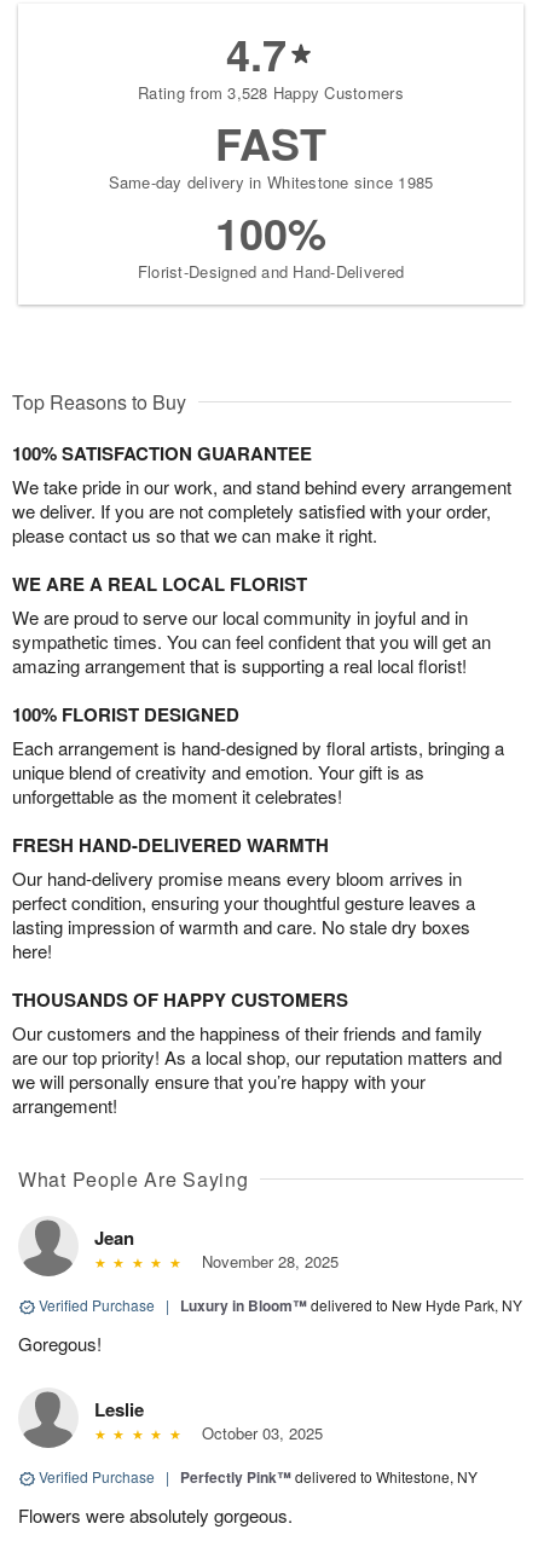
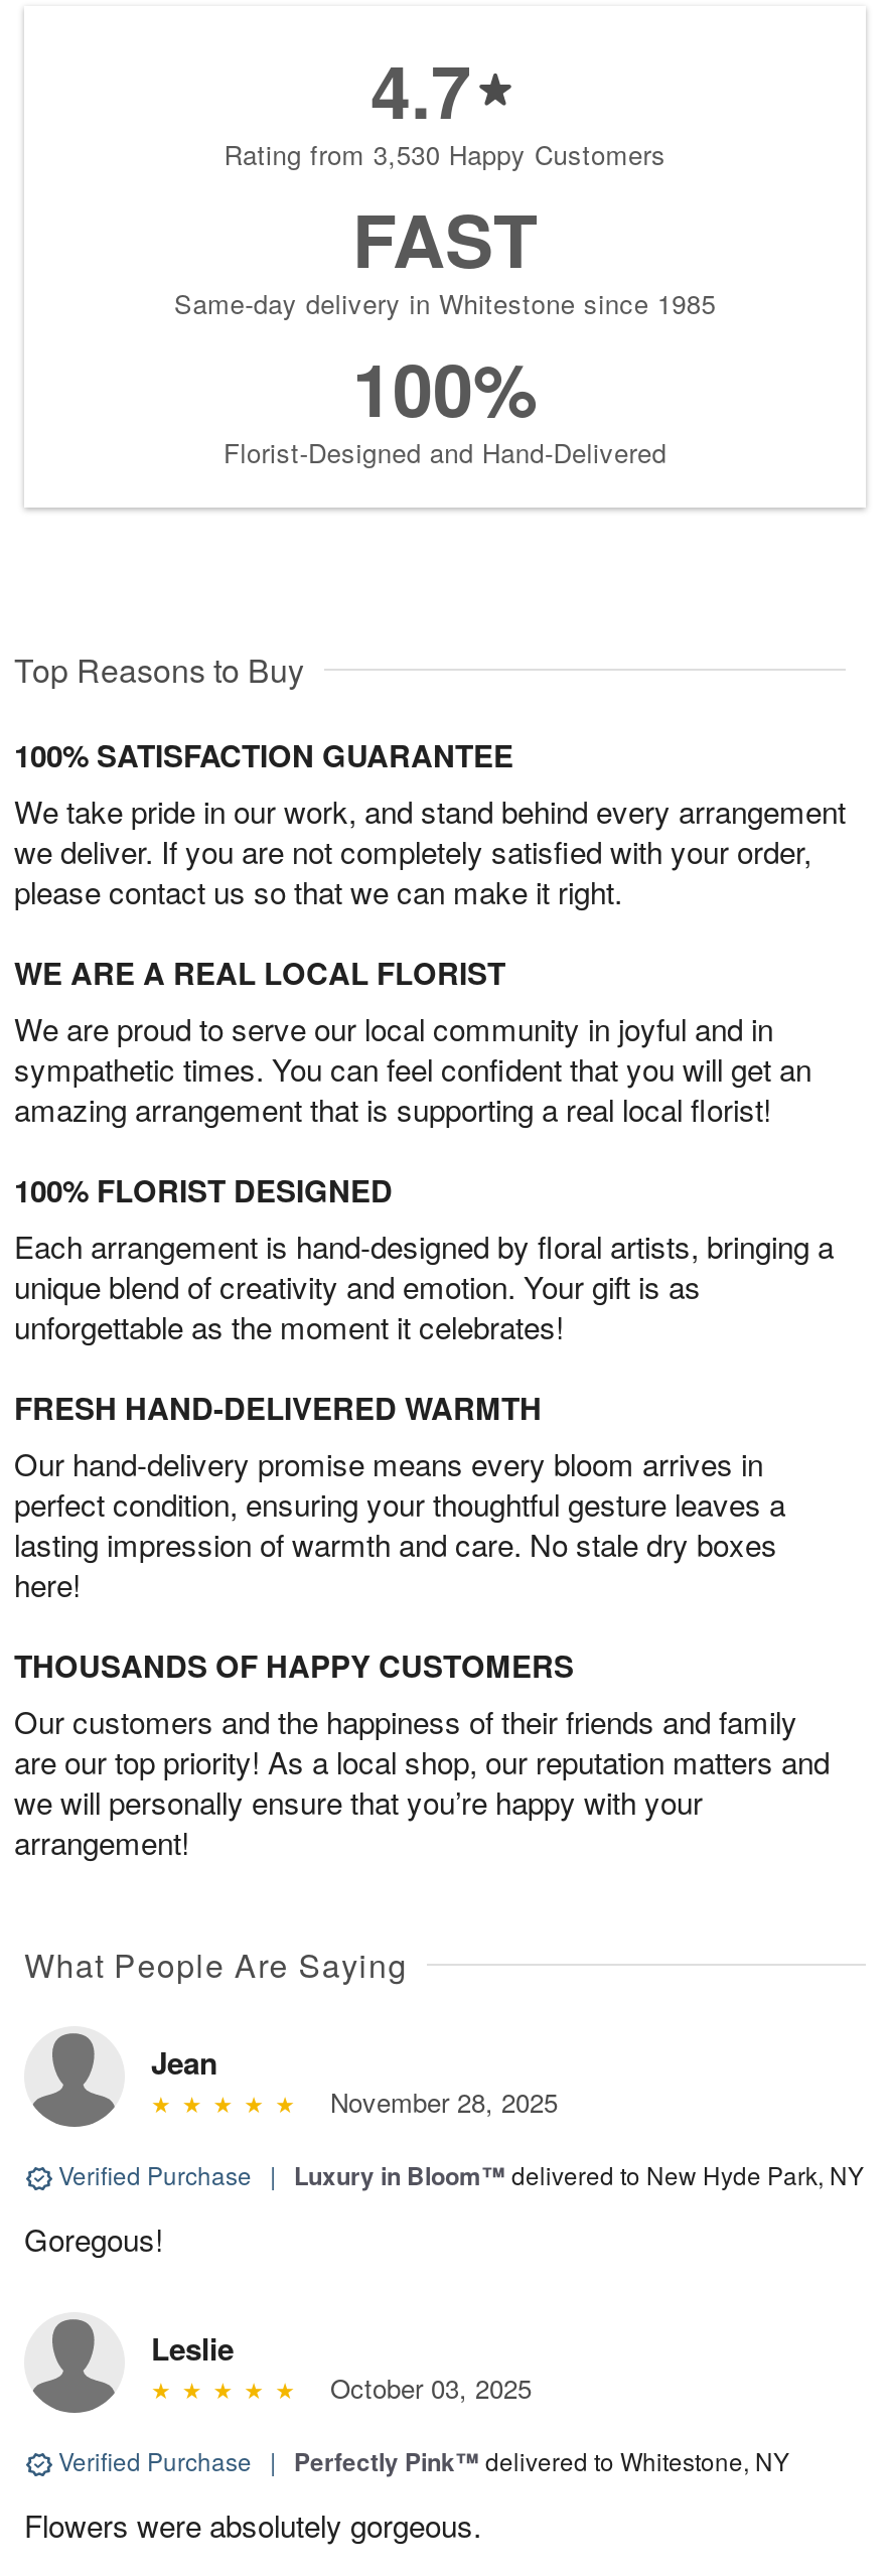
[138,81,404,104] Rating from 3,528 Happy Customers -> [224,136,666,174] Rating from 3,530 Happy Customers

